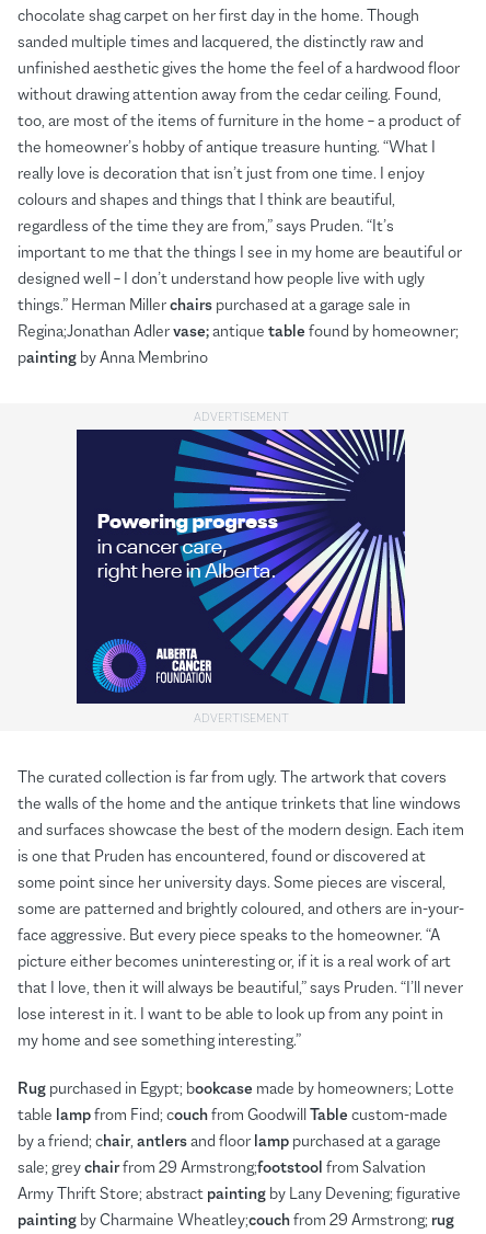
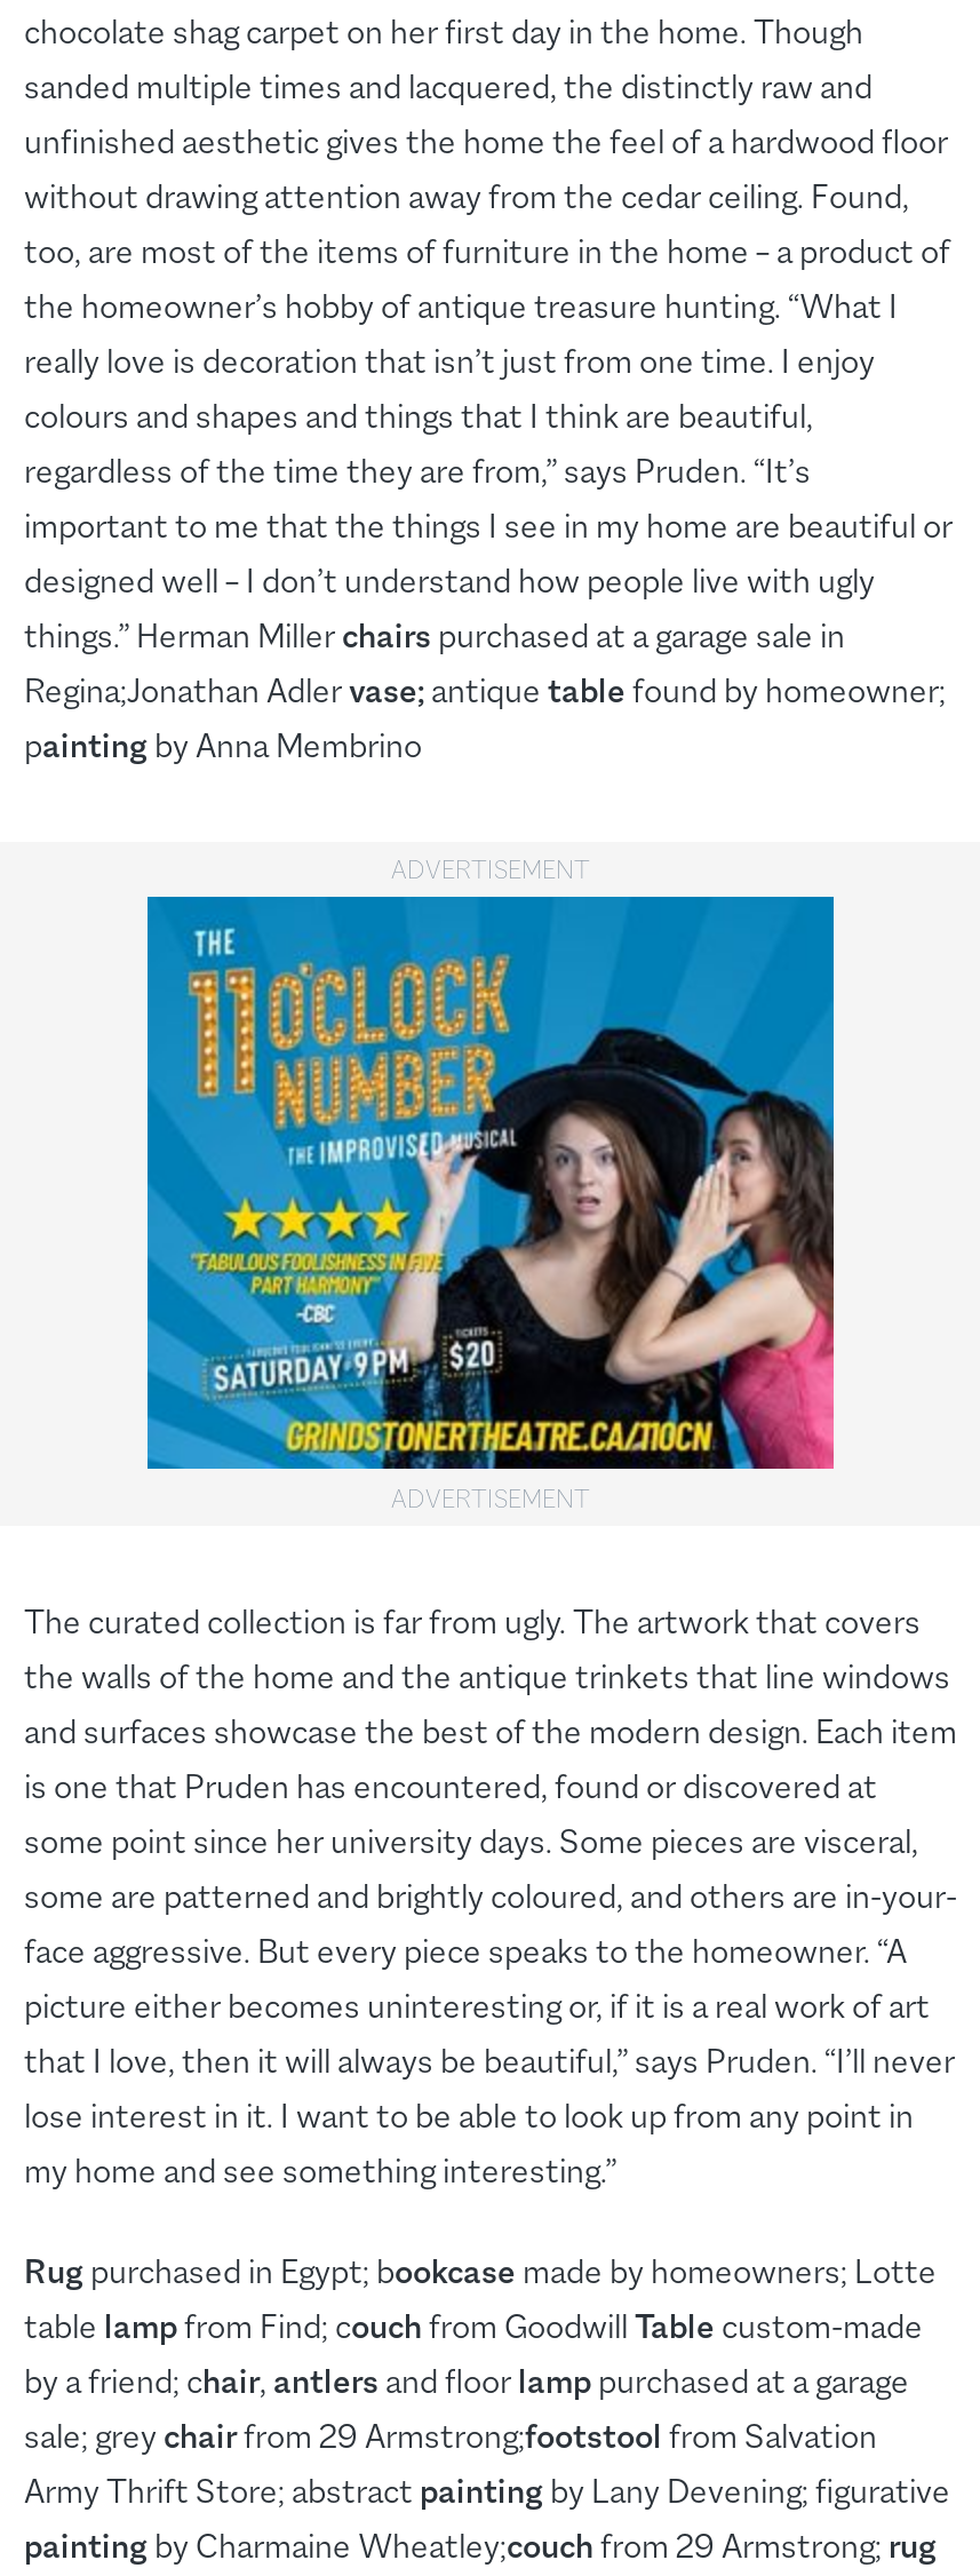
[76,429,406,705] [image] -> [145,895,836,1471] [image]

